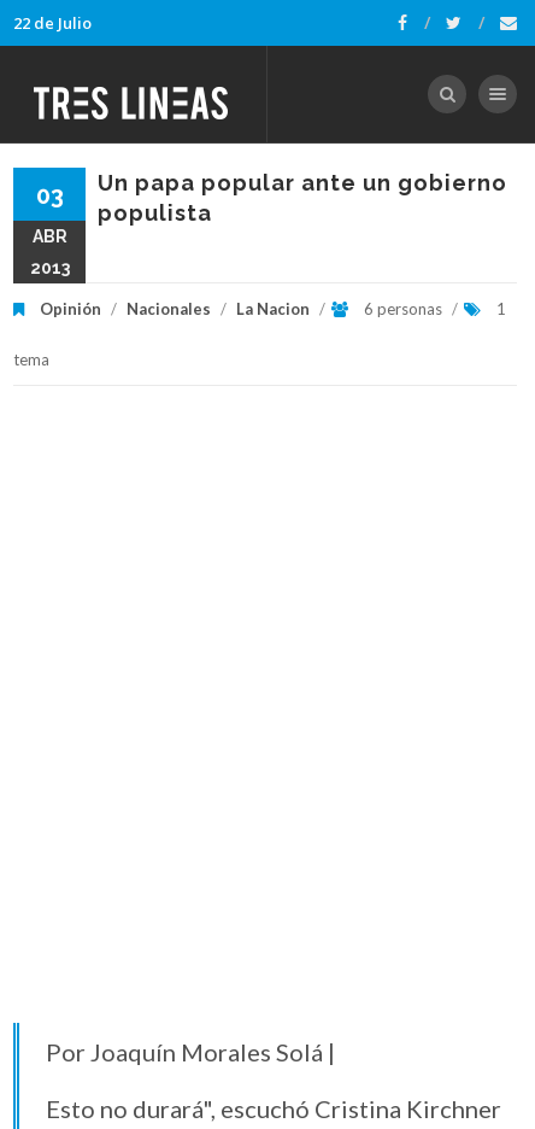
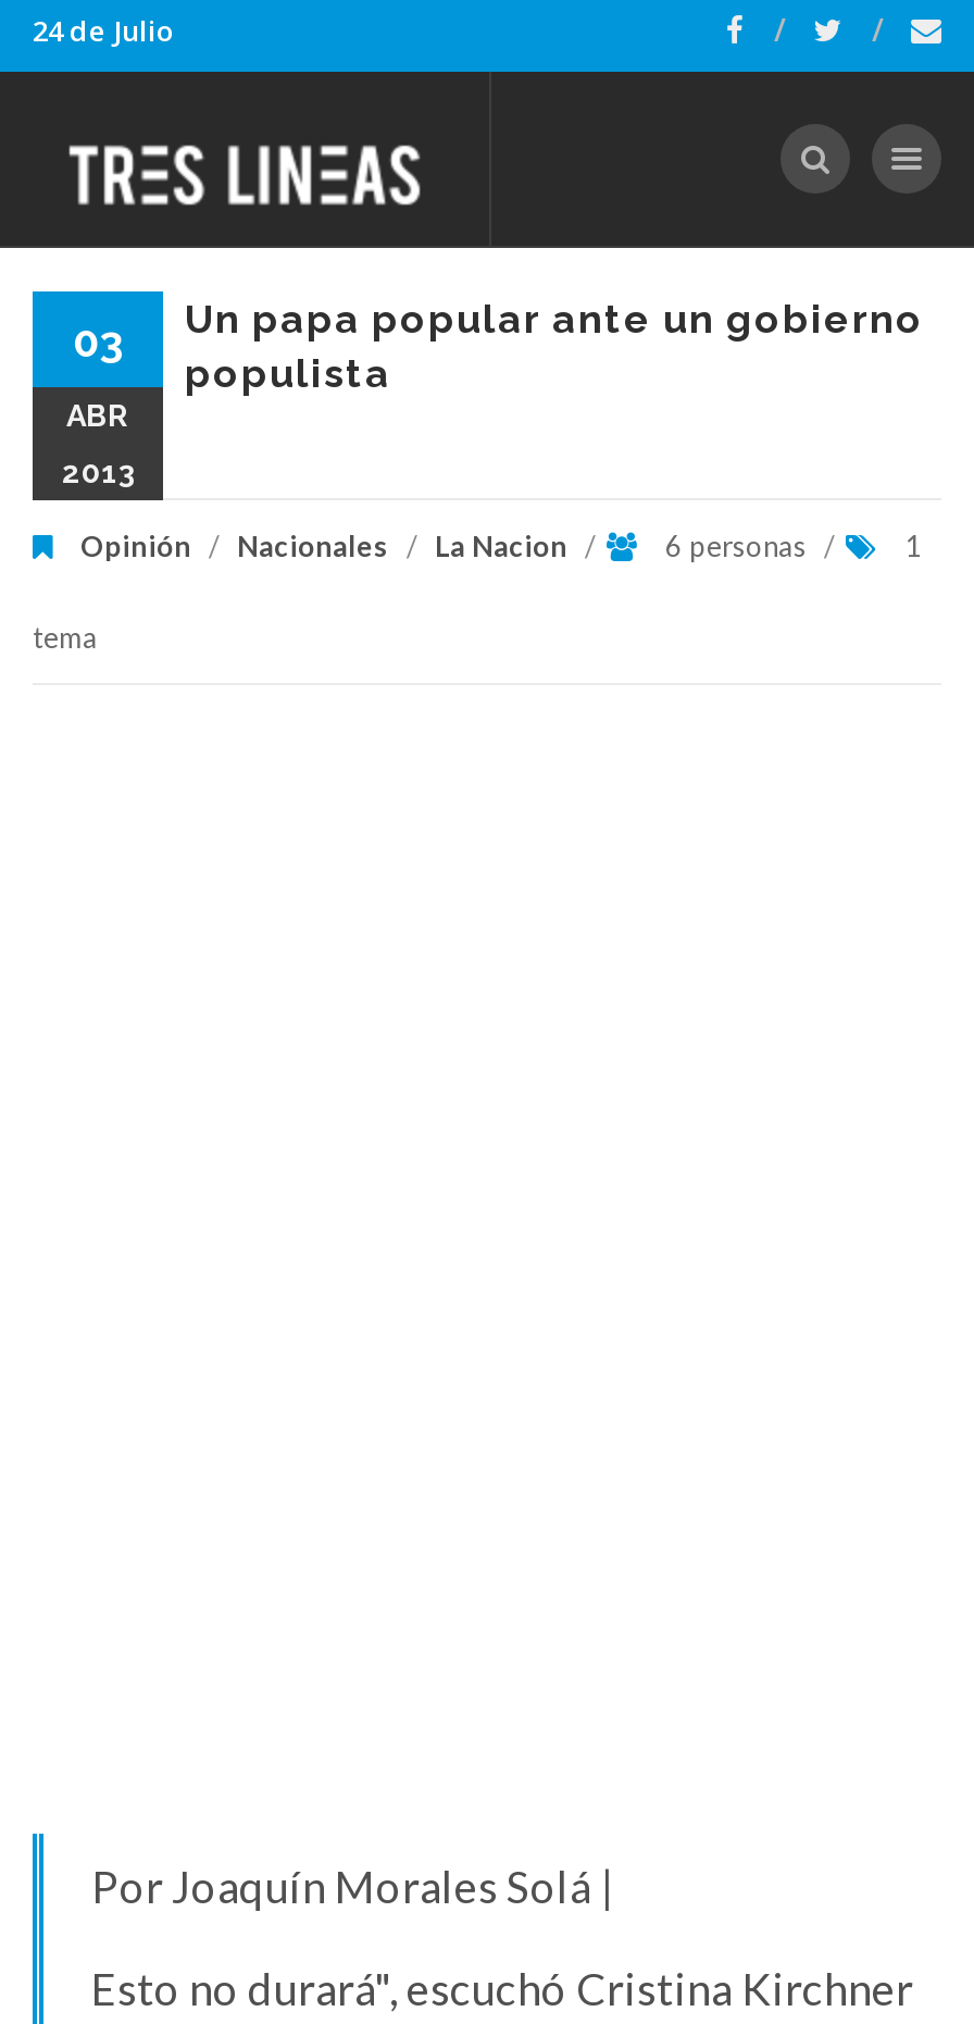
[13,12,92,34] 22 de Julio -> [33,11,174,50] 24 de Julio

